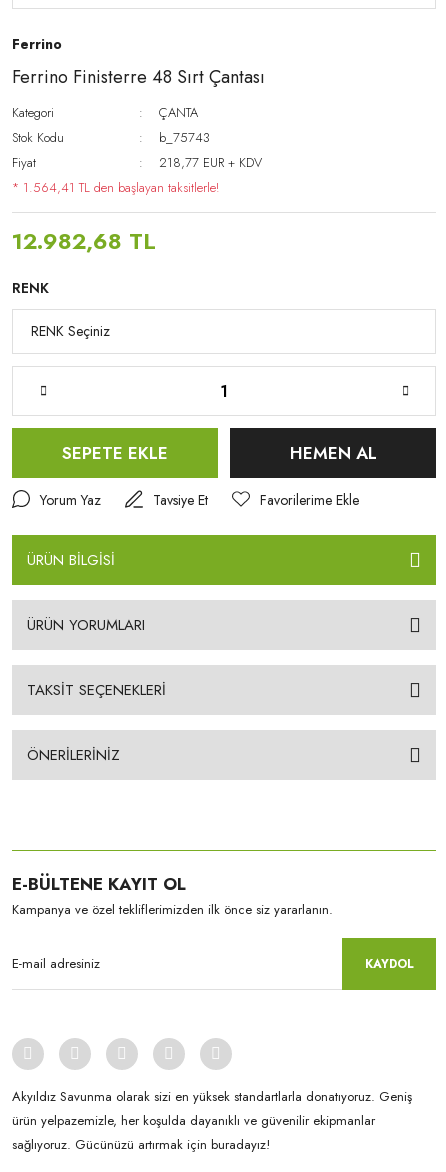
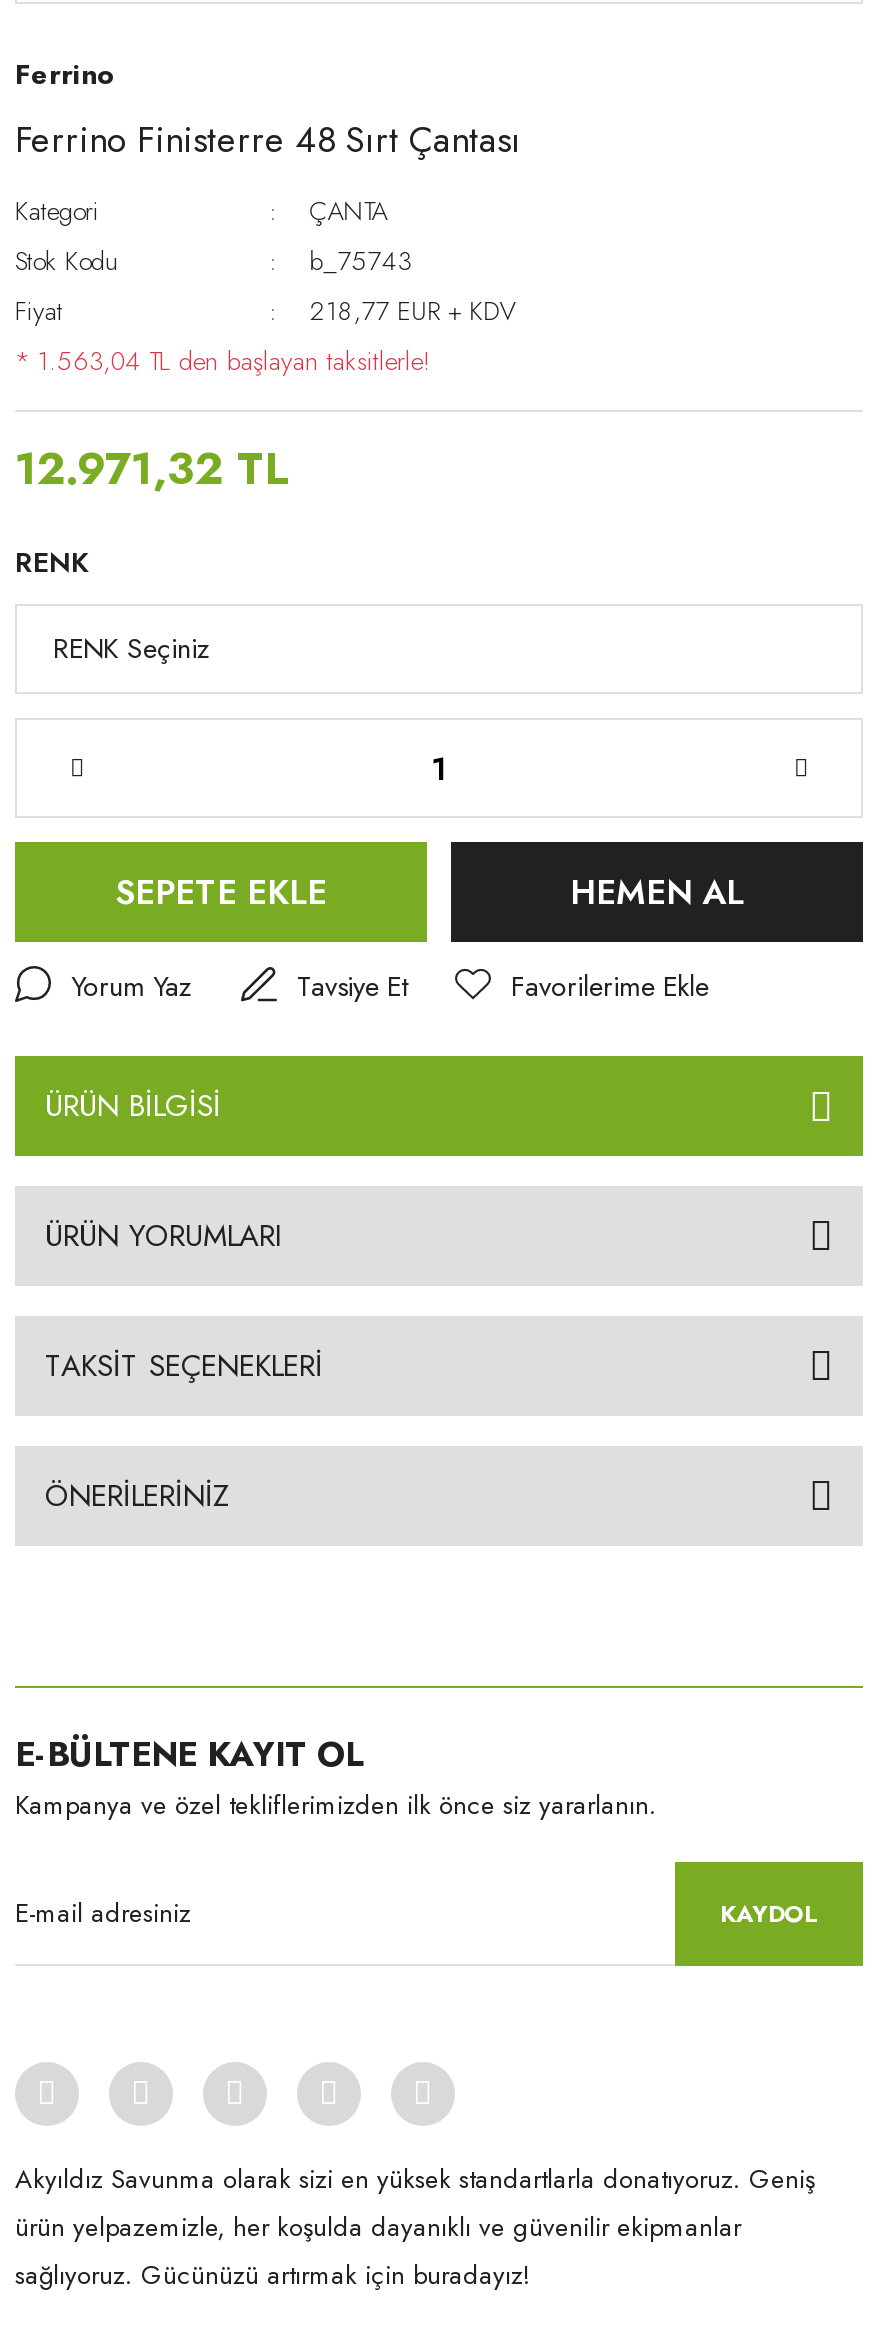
[12,178,219,197] * 1.564,41 TL den başlayan taksitlerle! -> [15,342,429,380] * 1.563,04 TL den başlayan taksitlerle!
[12,225,156,257] 12.982,68 TL -> [15,436,291,500] 12.971,32 TL

